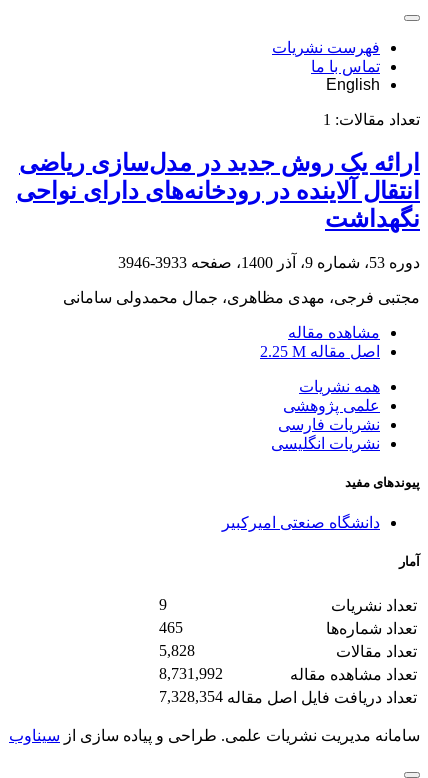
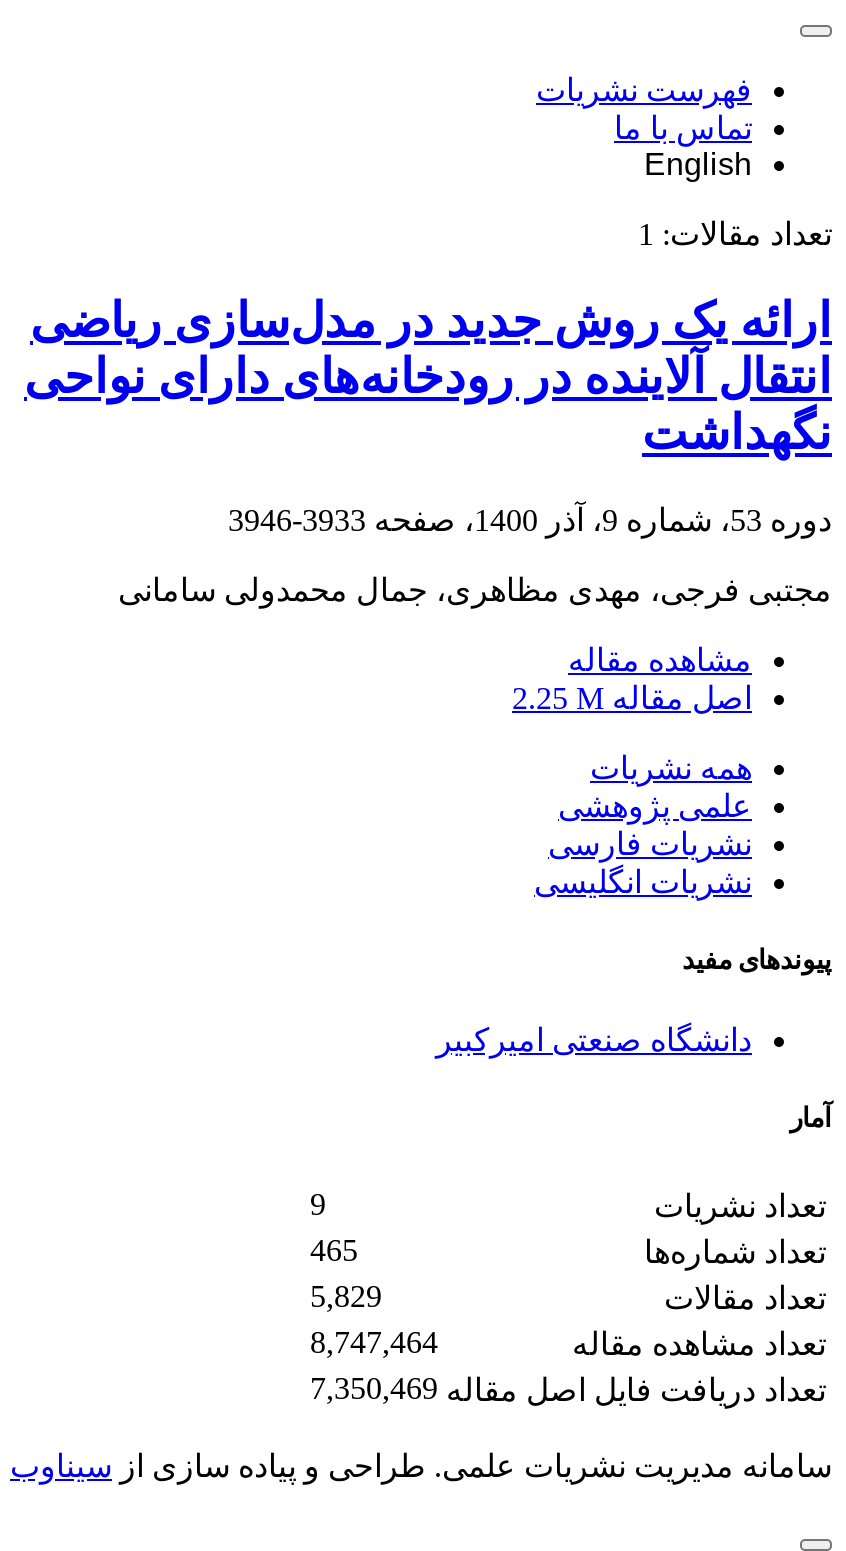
[159,641,195,658] 5,828 -> [310,1278,382,1312] 5,829
[159,664,223,681] 8,731,992 -> [310,1324,438,1358] 8,747,464
[159,687,417,705] تعداد دریافت فایل اصل مقاله 7,328,354 -> [310,1370,826,1406] تعداد دریافت فایل اصل مقاله 7,350,469

